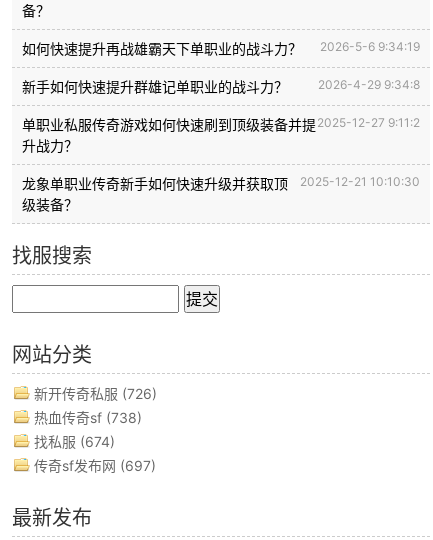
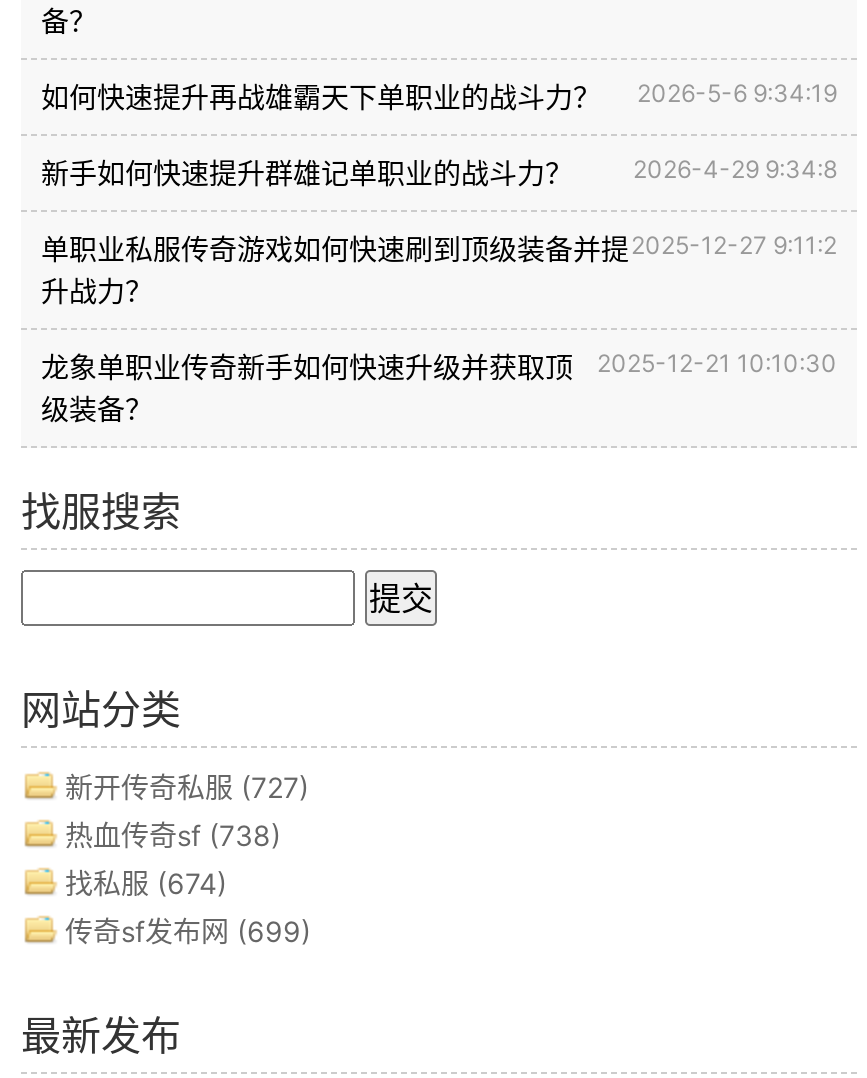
[34,385,157,402] 新开传奇私服(726) -> [65,771,309,805] 新开传奇私服(727)
[34,457,156,474] 传奇sf发布网(697) -> [65,915,311,949] 传奇sf发布网(699)

